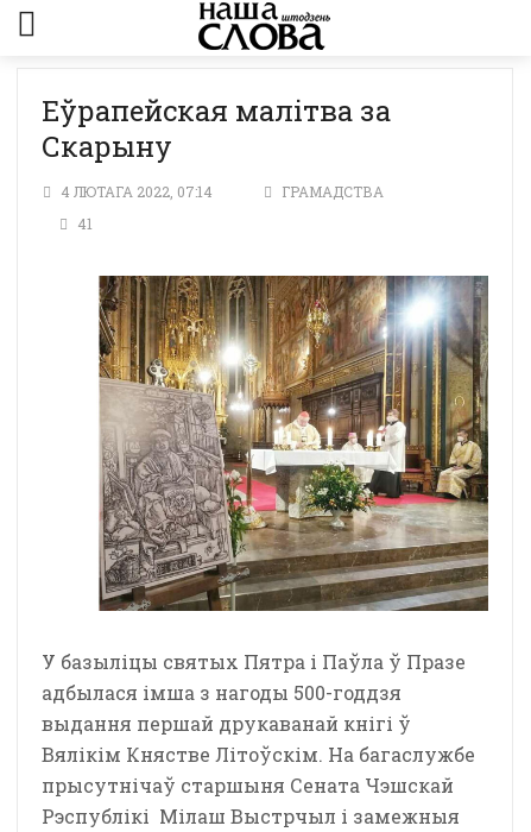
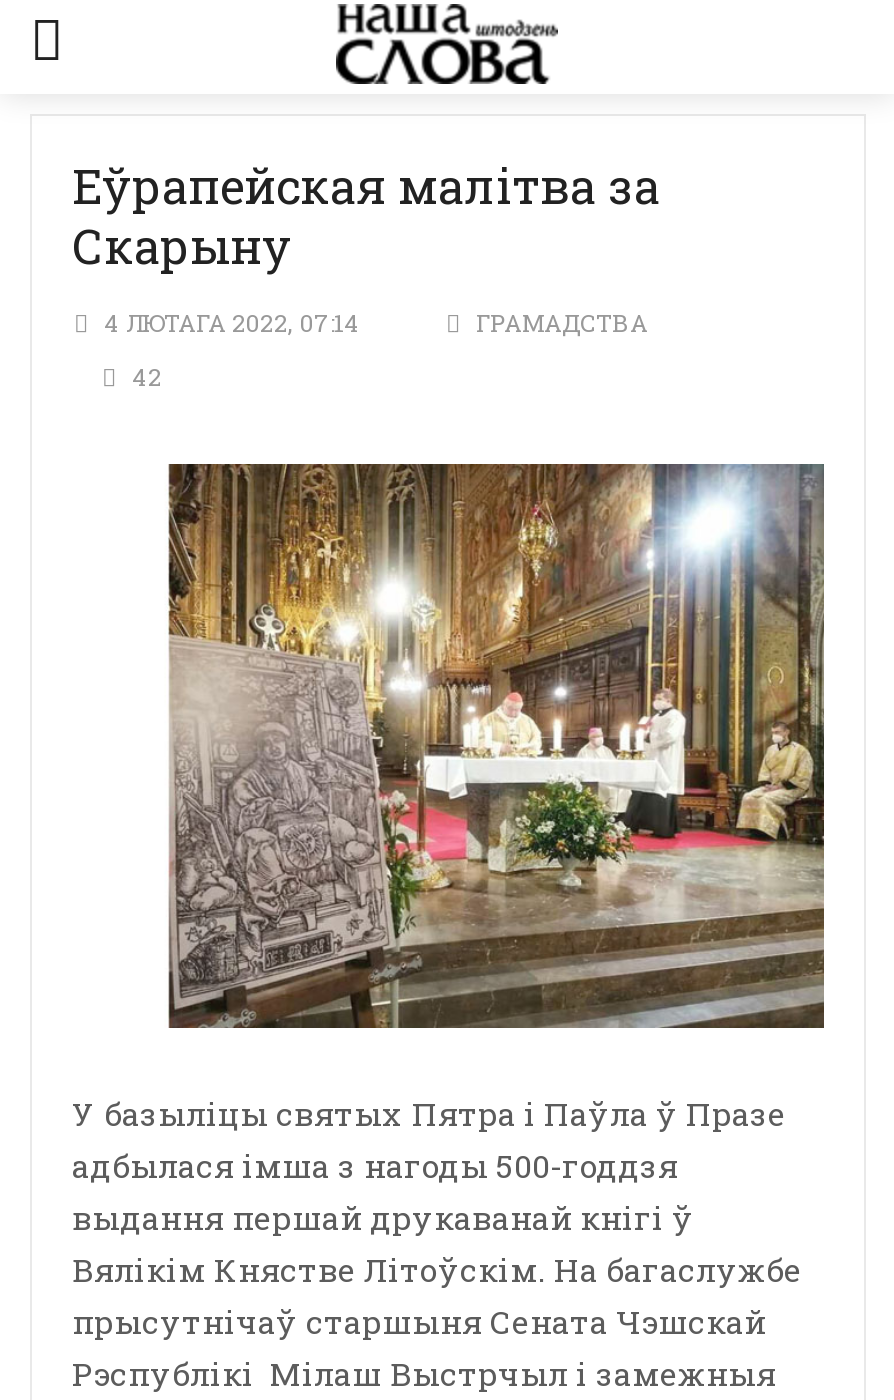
[77,214,93,233] 41 -> [132,360,162,392] 42

